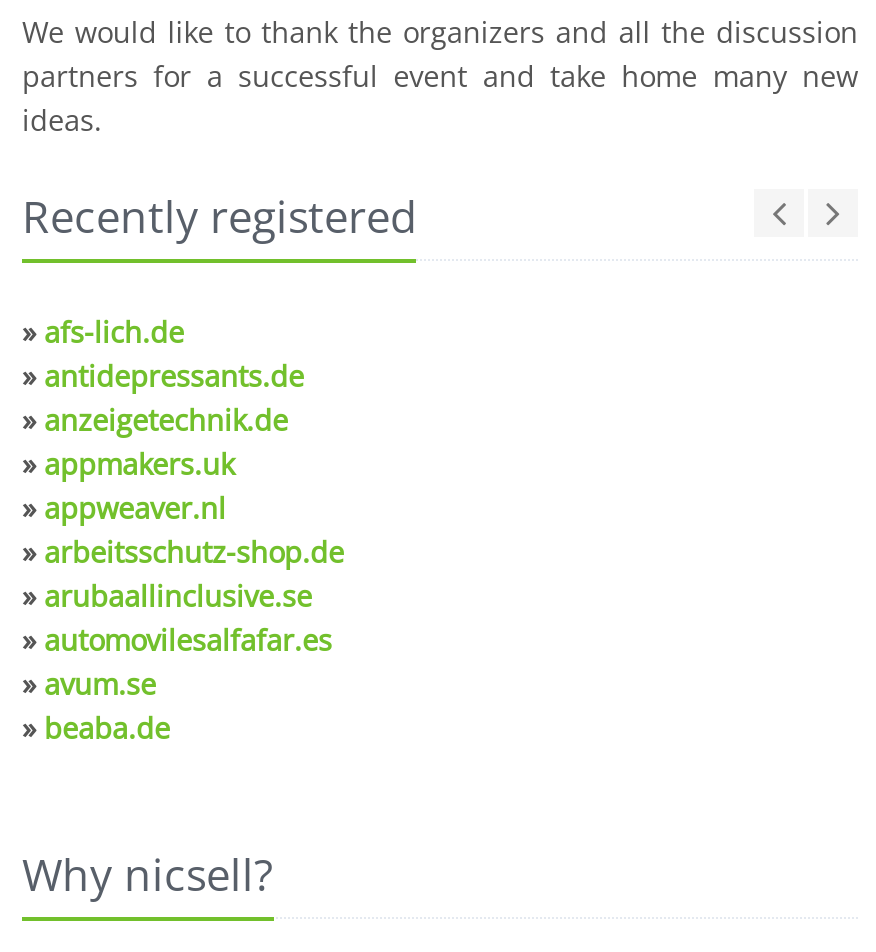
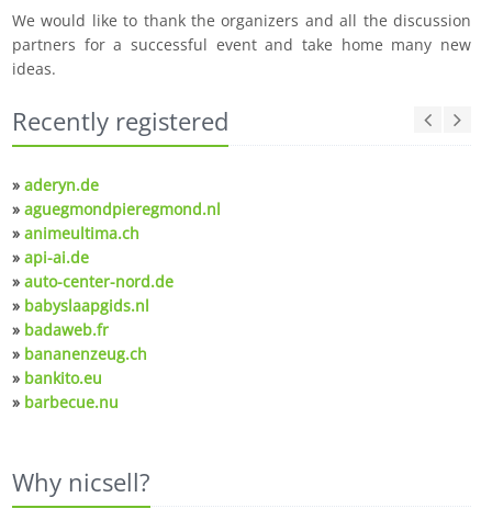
[22,313,344,747] » afs-lich.de | » antidepressants.de | » anzeigetechnik.de | » appmakers.uk | » appweaver.nl | » arbeitsschutz-shop.de | » arubaallinclusive.se | » automovilesalfafar.es | » avum.se | » beaba.de -> [12,175,221,413] » aderyn.de | » aguegmondpieregmond.nl | » animeultima.ch | » api-ai.de | » auto-center-nord.de | » babyslaapgids.nl | » badaweb.fr | » bananenzeug.ch | » bankito.eu | » barbecue.nu

